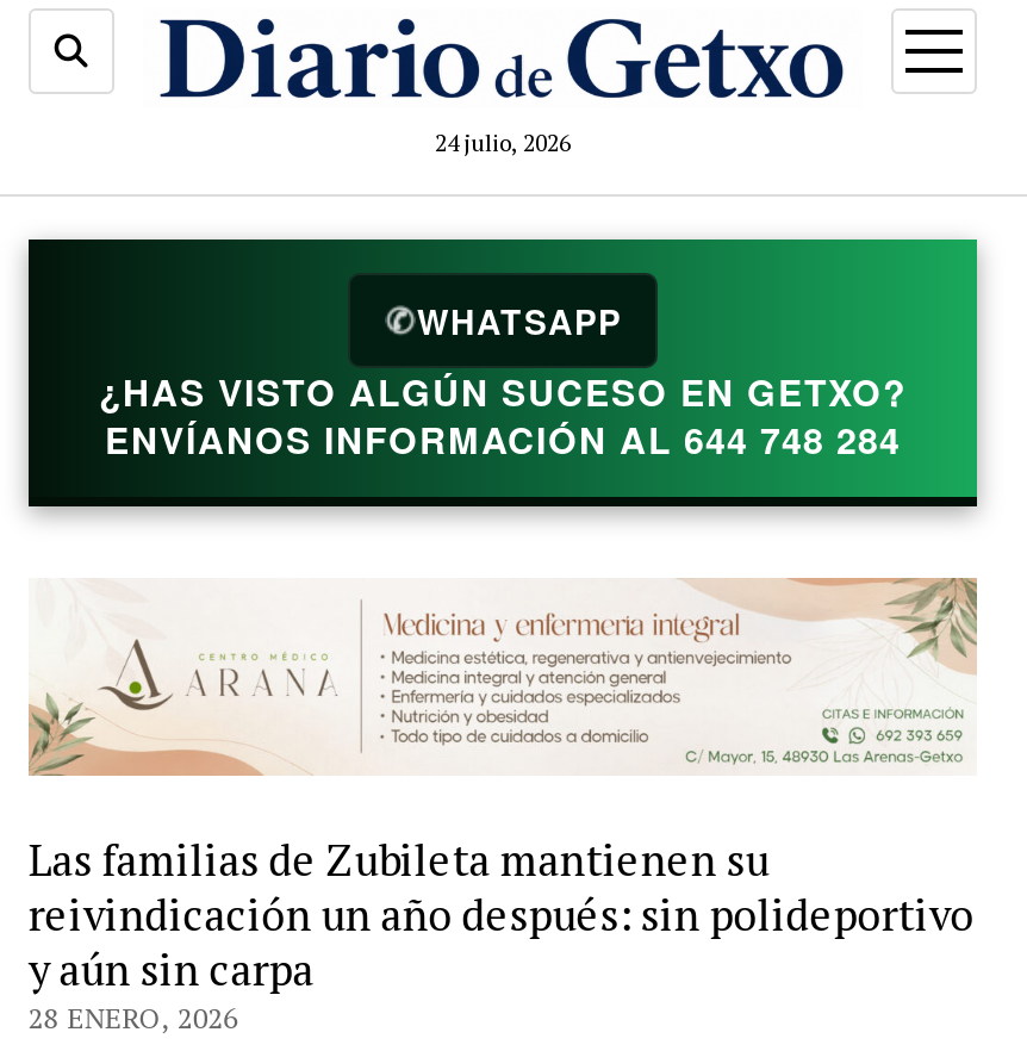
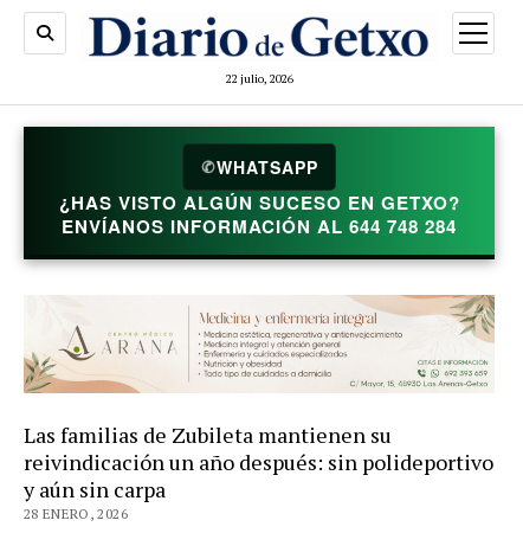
[435,128,571,159] 24 julio, 2026 -> [225,71,293,87] 22 julio, 2026

